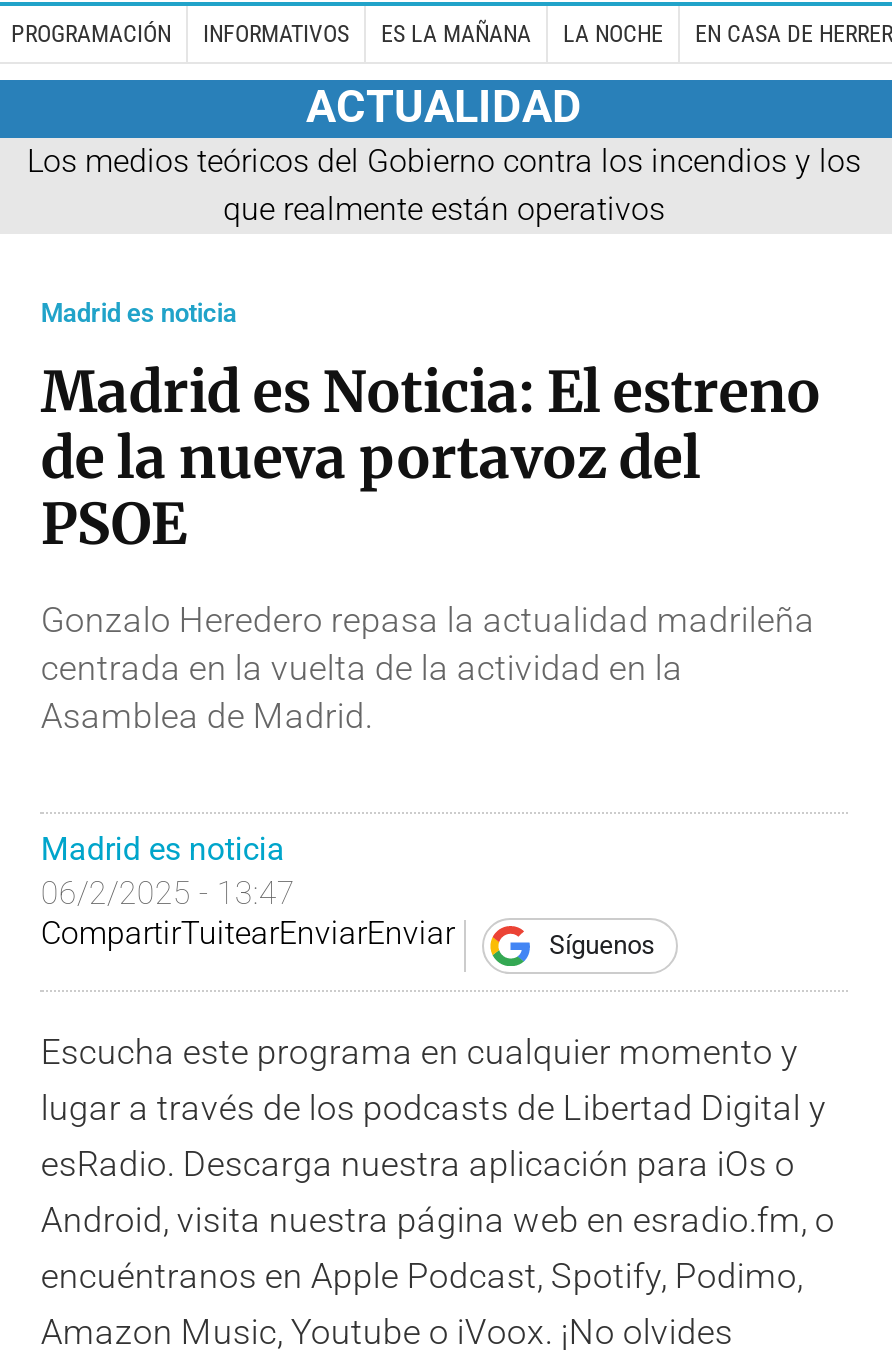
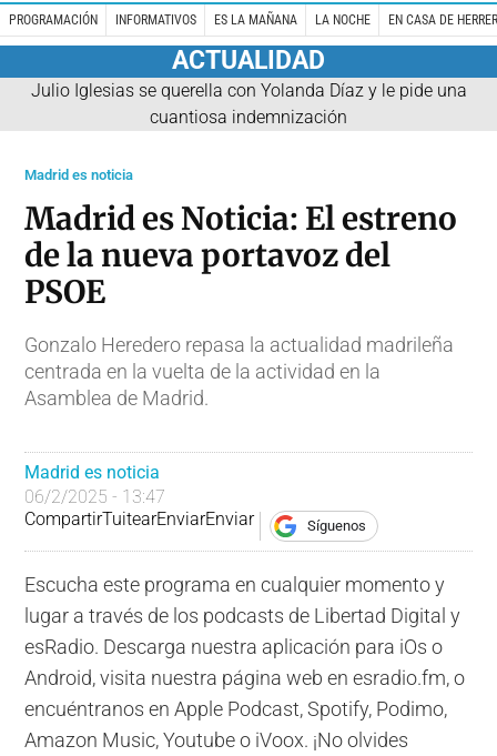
[27,141,861,227] Los medios teóricos del Gobierno contra los incendios y los | que realmente están operativos -> [31,79,466,127] Julio Iglesias se querella con Yolanda Díaz y le pide una | cuantiosa indemnización

